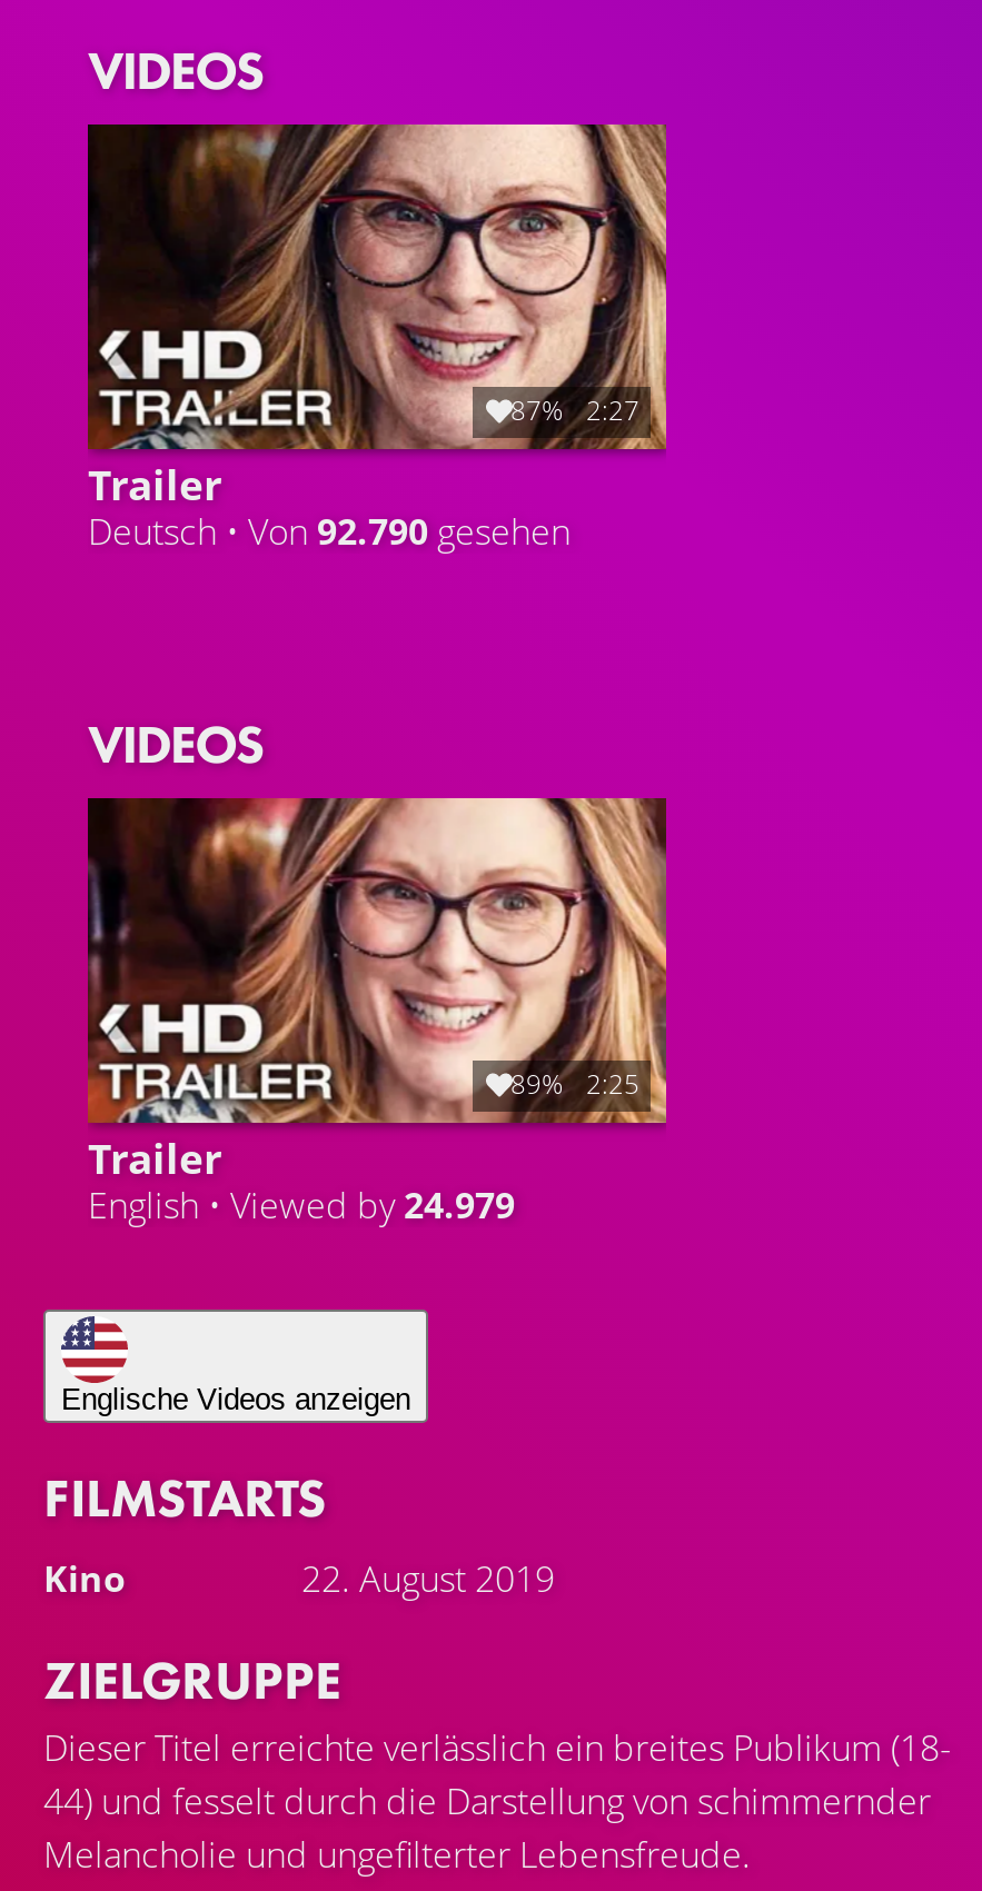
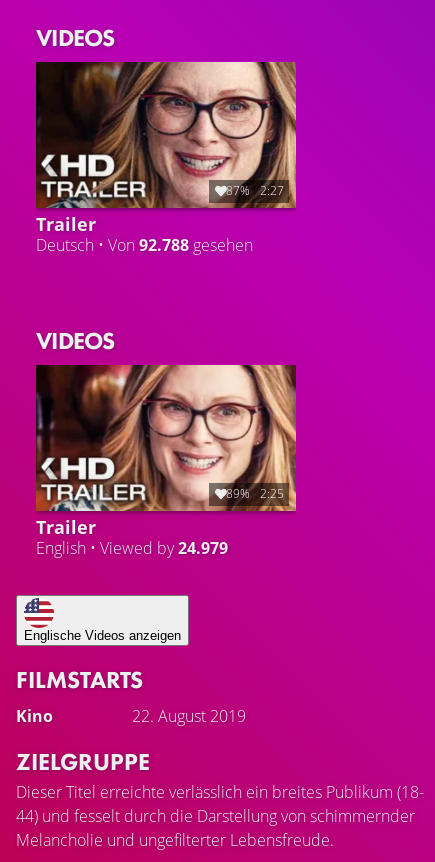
[88,506,571,555] Deutsch • Von 92.790 gesehen -> [36,234,253,256] Deutsch • Von 92.788 gesehen

